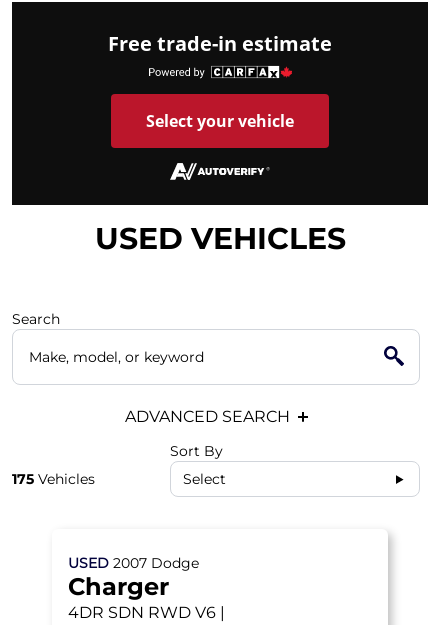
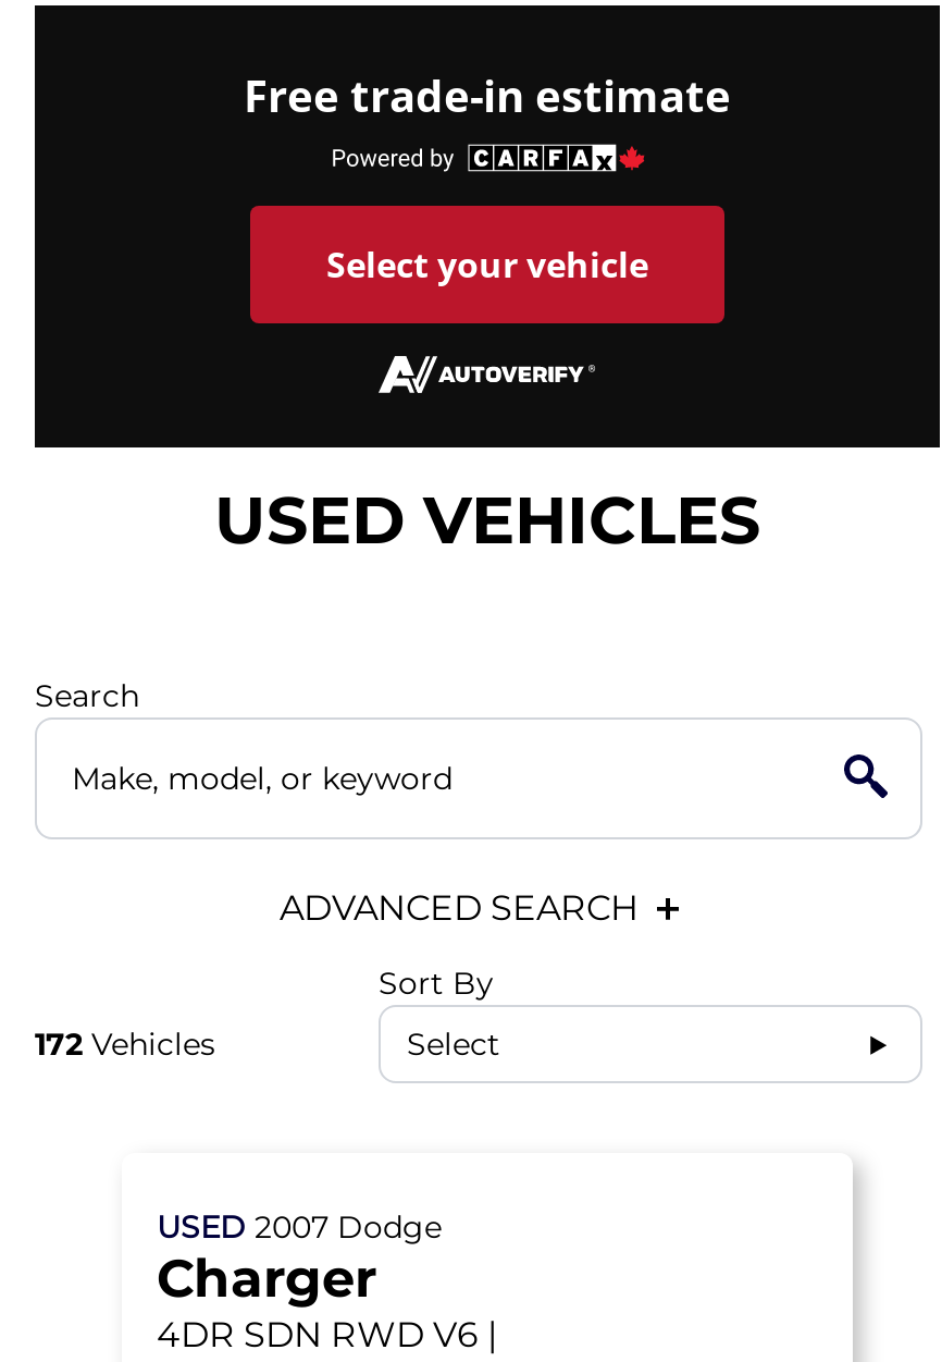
[12,470,95,488] 175 Vehicles -> [35,1024,215,1064] 172 Vehicles

